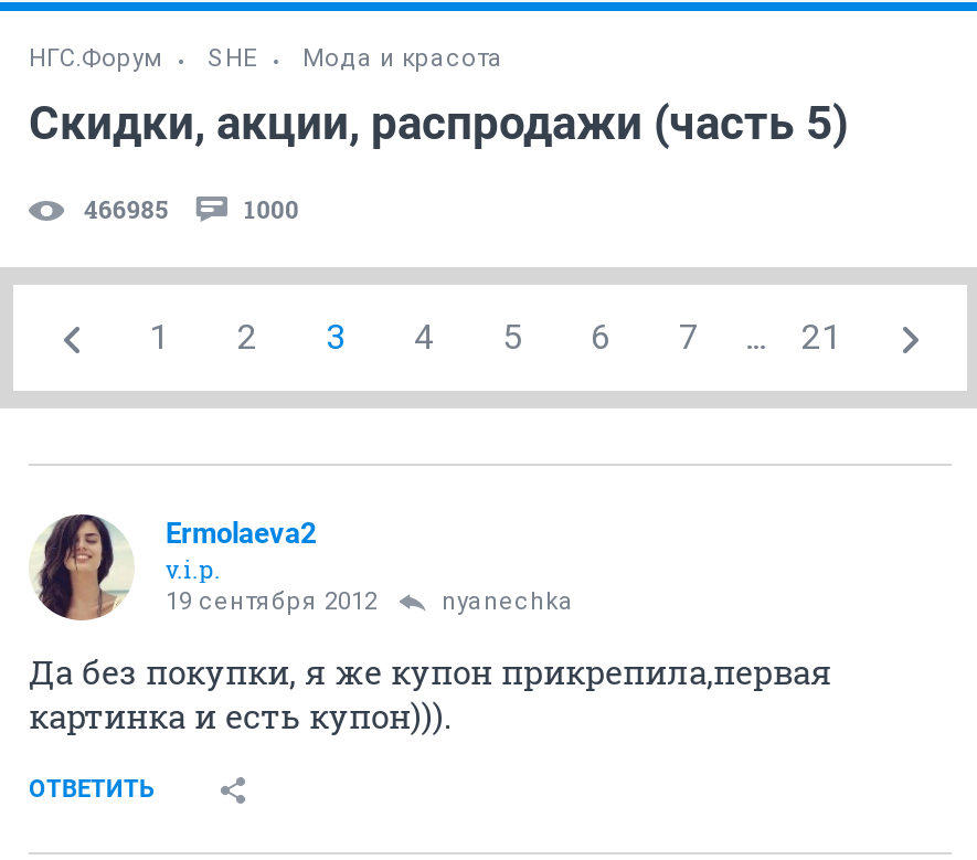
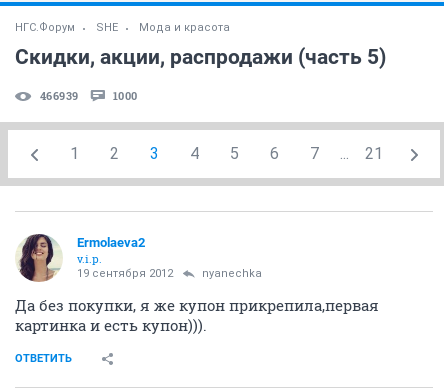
[84,192,169,225] 466985 -> [40,88,79,103] 466939

